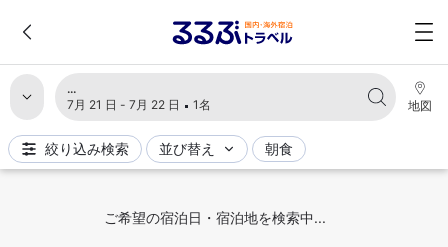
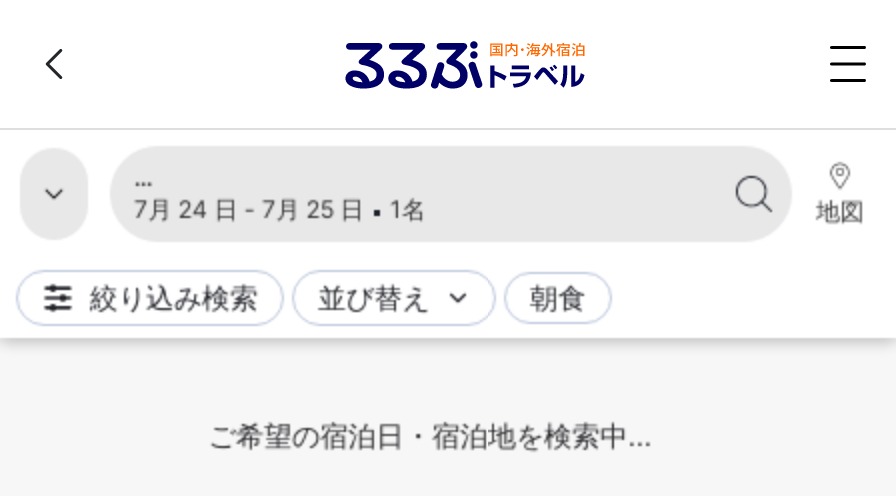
[67,97,211,112] 7月 21 日 - 7月 22 日 1名 -> [134,194,426,224] 7月 24 日 - 7月 25 日 1名

